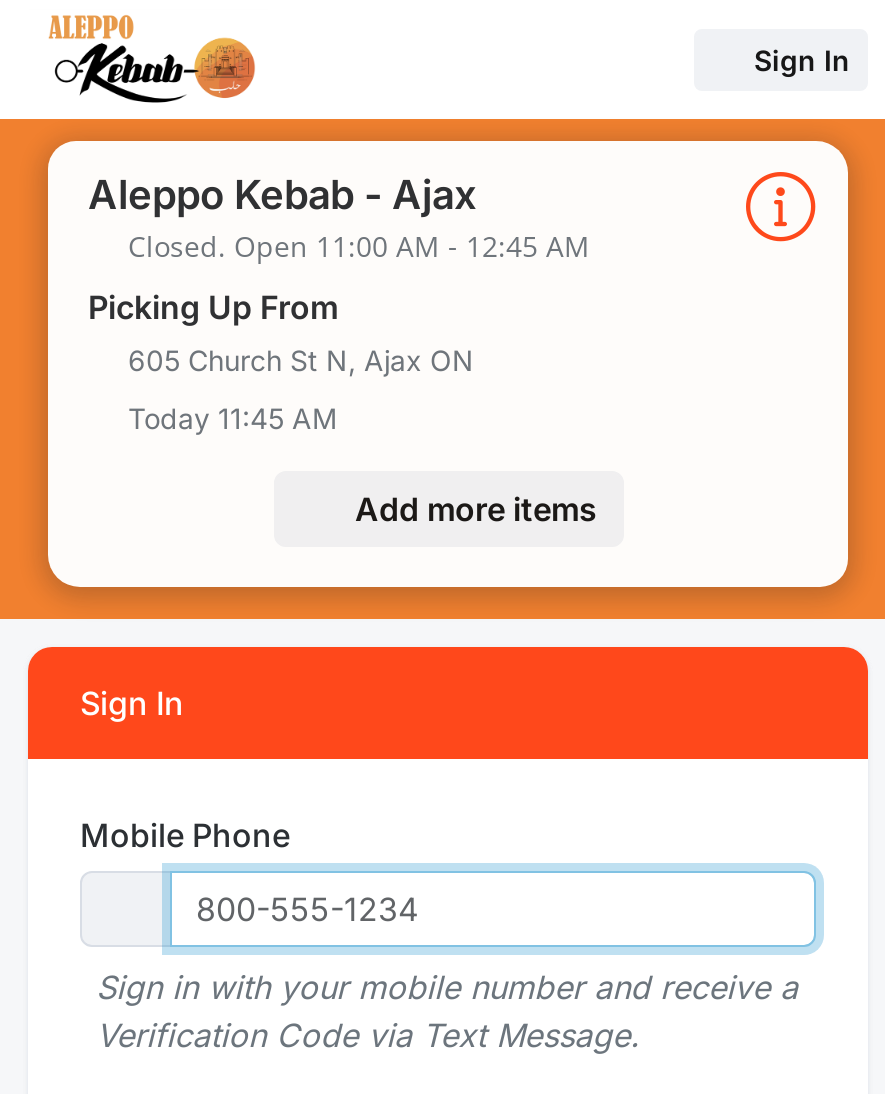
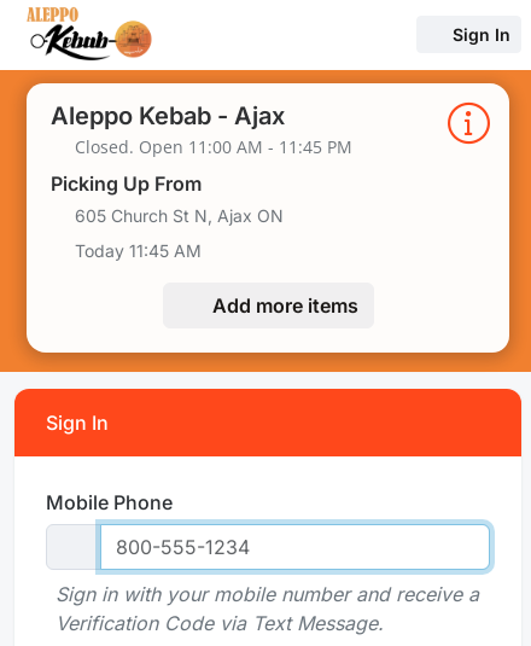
[128,227,590,265] Closed. Open 11:00 AM - 12:45 AM -> [75,135,352,158] Closed. Open 11:00 AM - 11:45 PM

